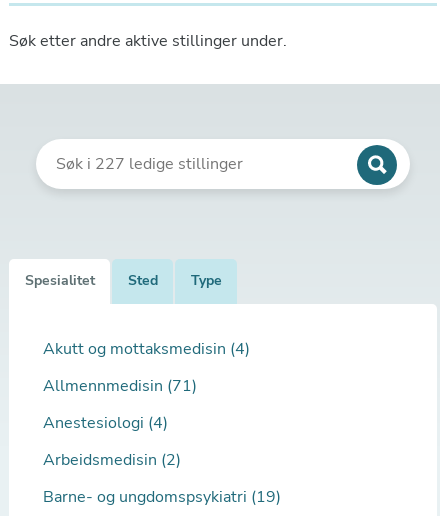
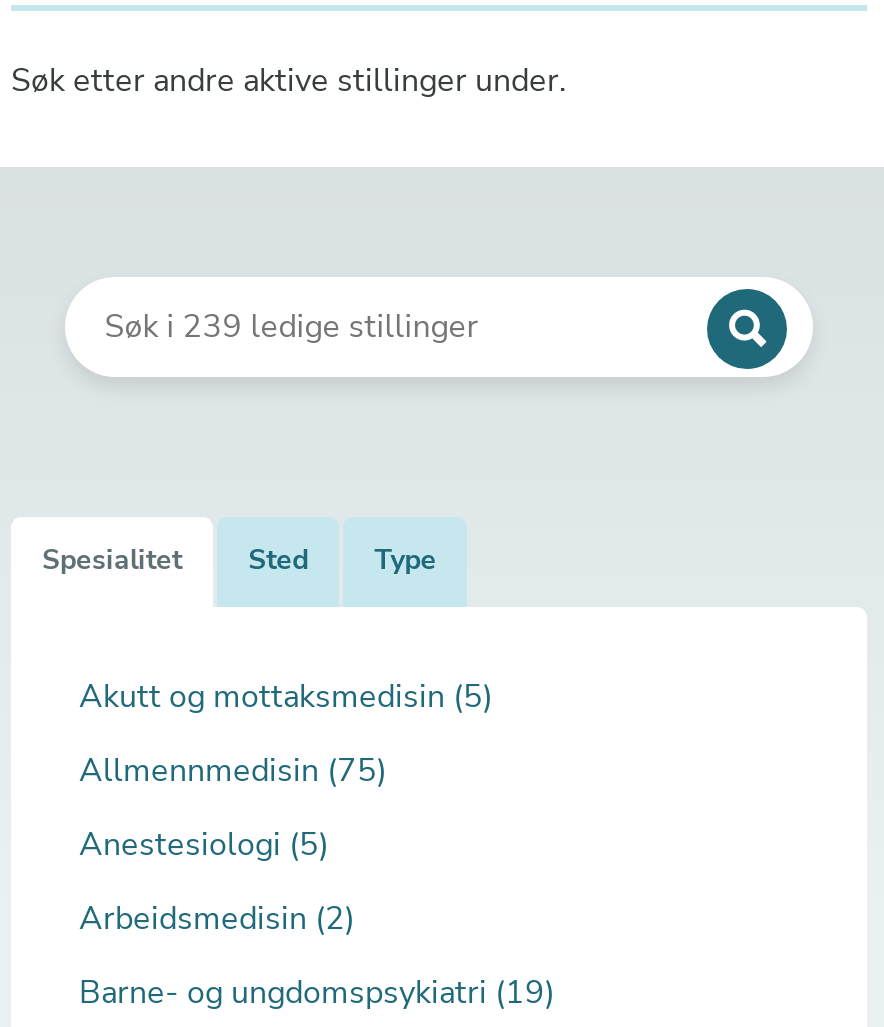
[43,338,250,360] Akutt og mottaksmedisin (4) -> [79,675,493,719] Akutt og mottaksmedisin (5)
[43,375,197,397] Allmennmedisin (71) -> [79,749,387,793] Allmennmedisin (75)
[43,412,168,434] Anestesiologi (4) -> [79,823,329,867] Anestesiologi (5)

